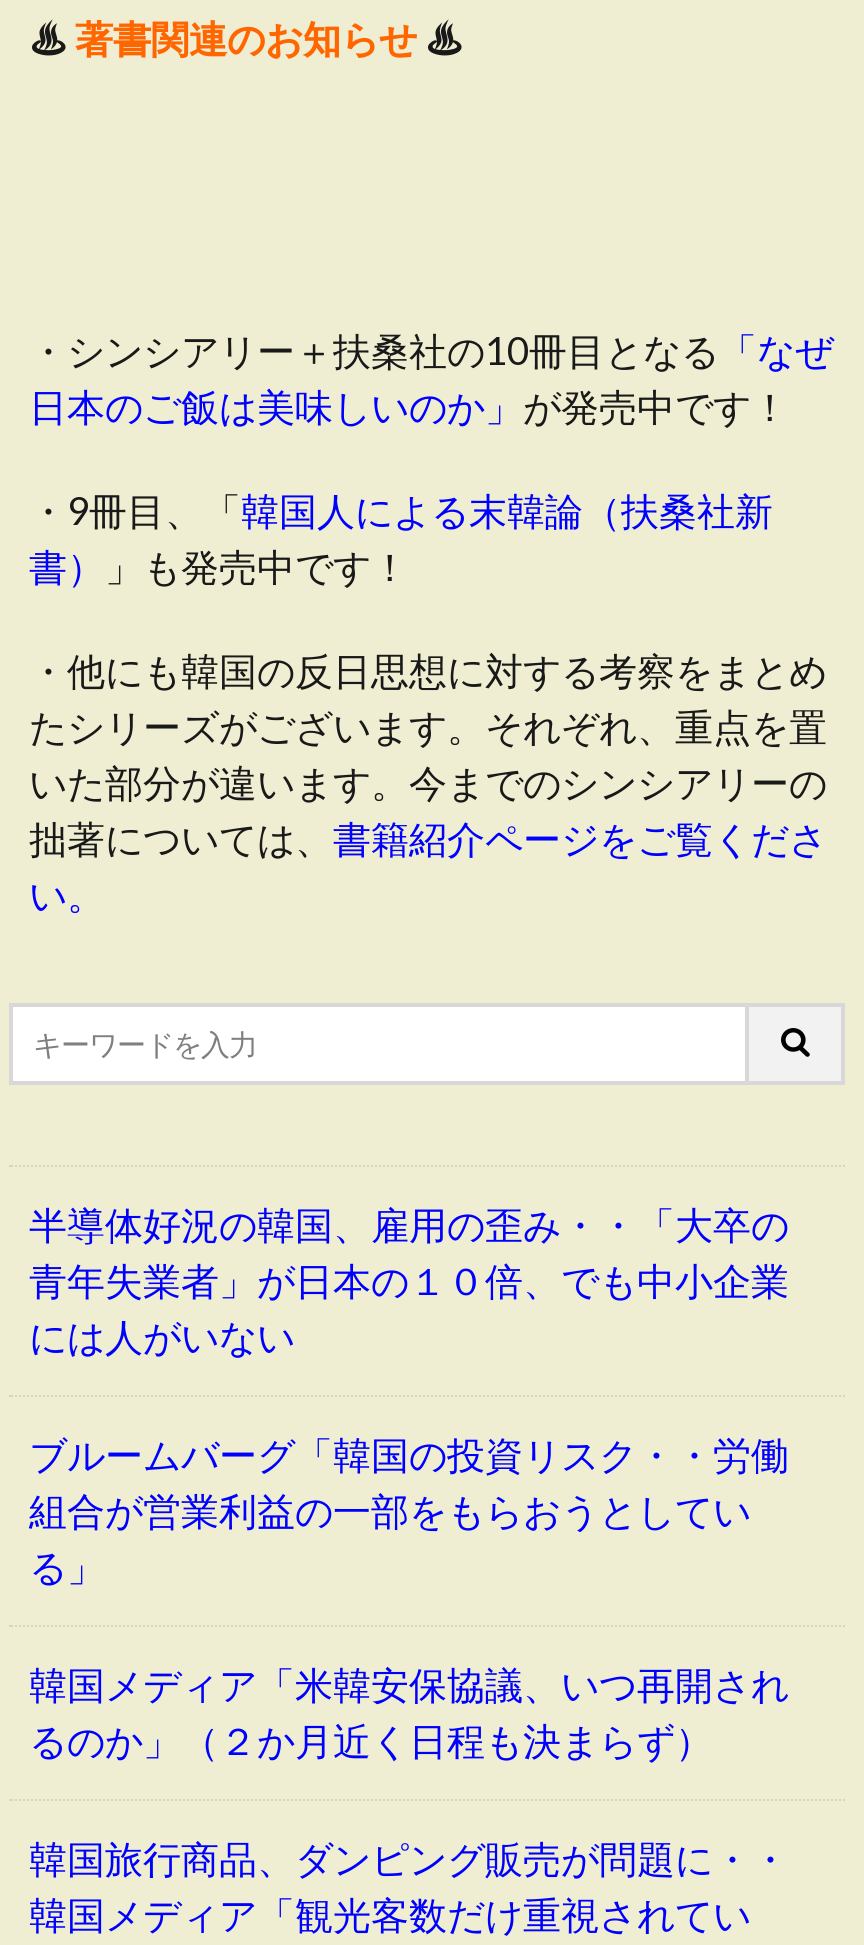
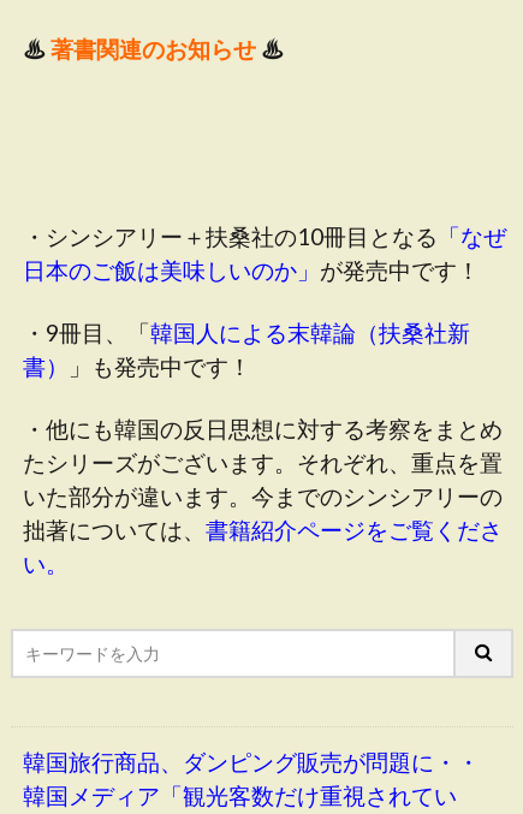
[29,1201,789,1763] 半導体好況の韓国、雇用の歪み・・「大卒の | 青年失業者」が日本の１０倍、でも中小企業 | には人がいない | ブルームバーグ「韓国の投資リスク・・労働 | 組合が営業利益の一部をもらおうとしてい | る」 | 韓国メディア「米韓安保協議、いつ再開され | るのか」（２か月近く日程も決まらず） -> none

